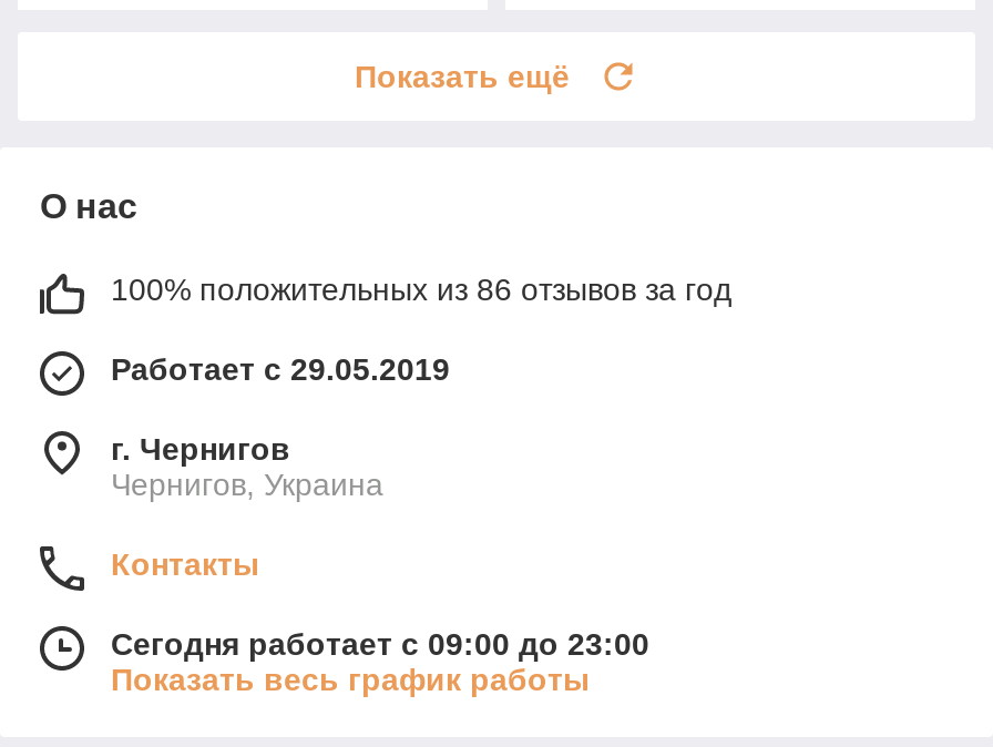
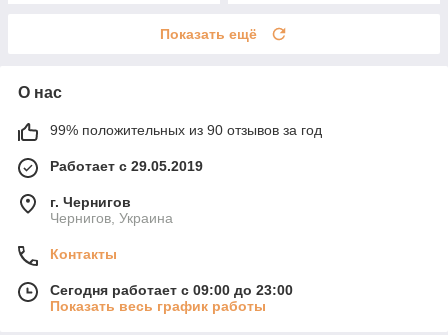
[111,271,731,307] 100% положительных из 86 отзывов за год -> [50,122,322,138] 99% положительных из 90 отзывов за год

